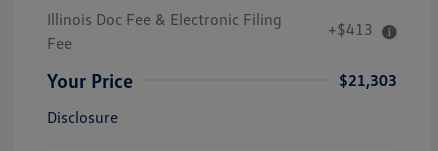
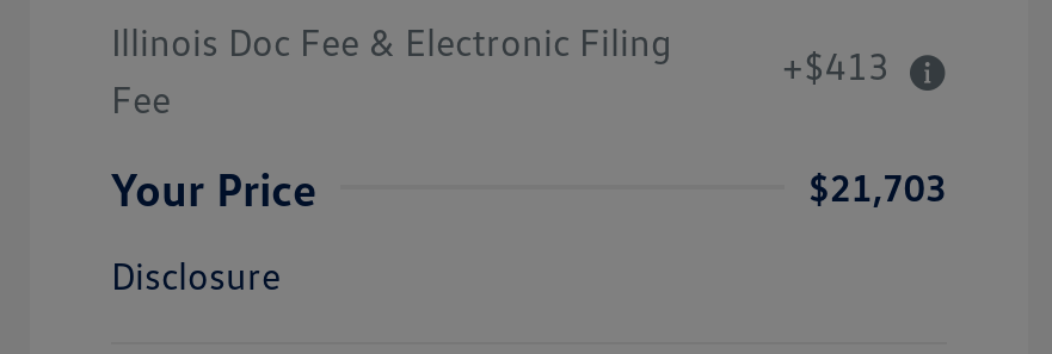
[339,70,397,90] $21,303 -> [808,164,947,211] $21,703

